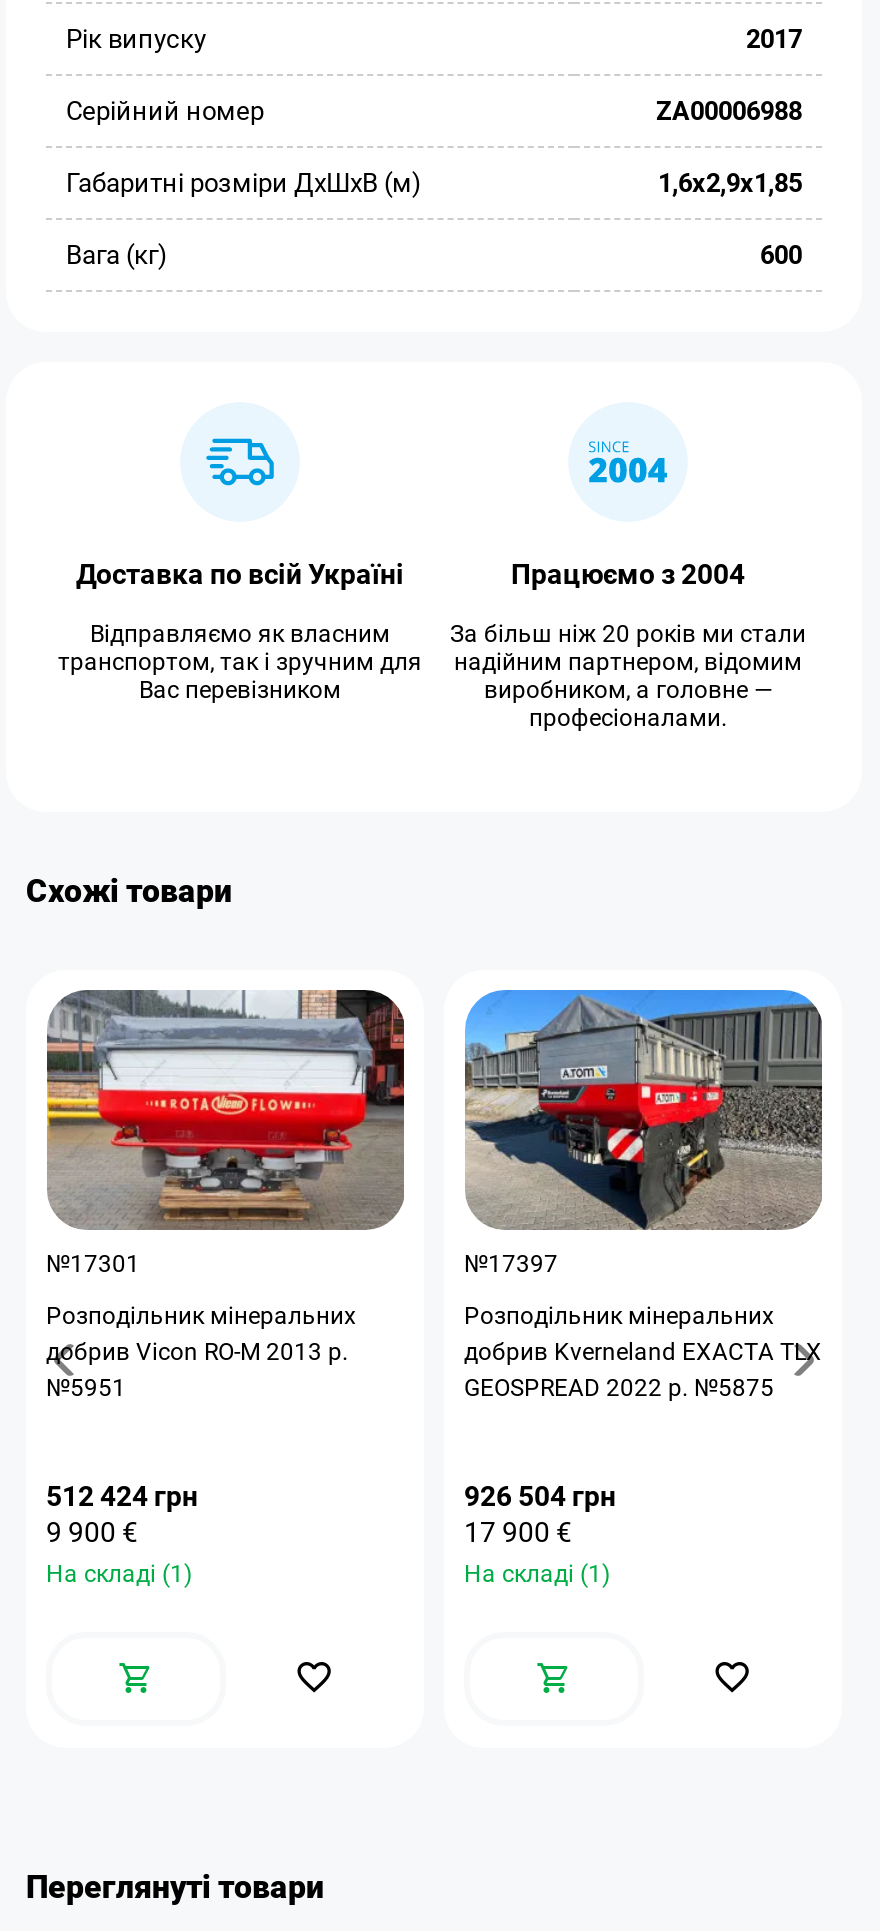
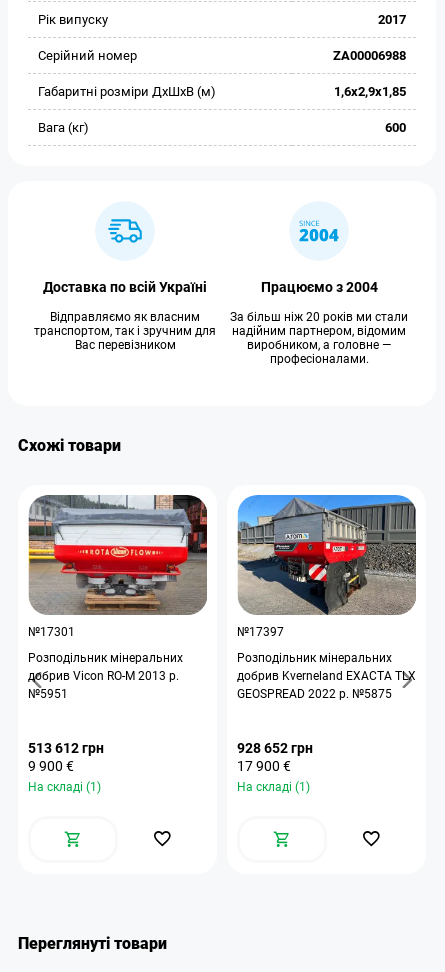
[46,1480,198,1512] 512 424 грн -> [28,740,104,756] 513 612 грн
[464,1480,616,1512] 926 504 грн -> [237,740,313,756] 928 652 грн

